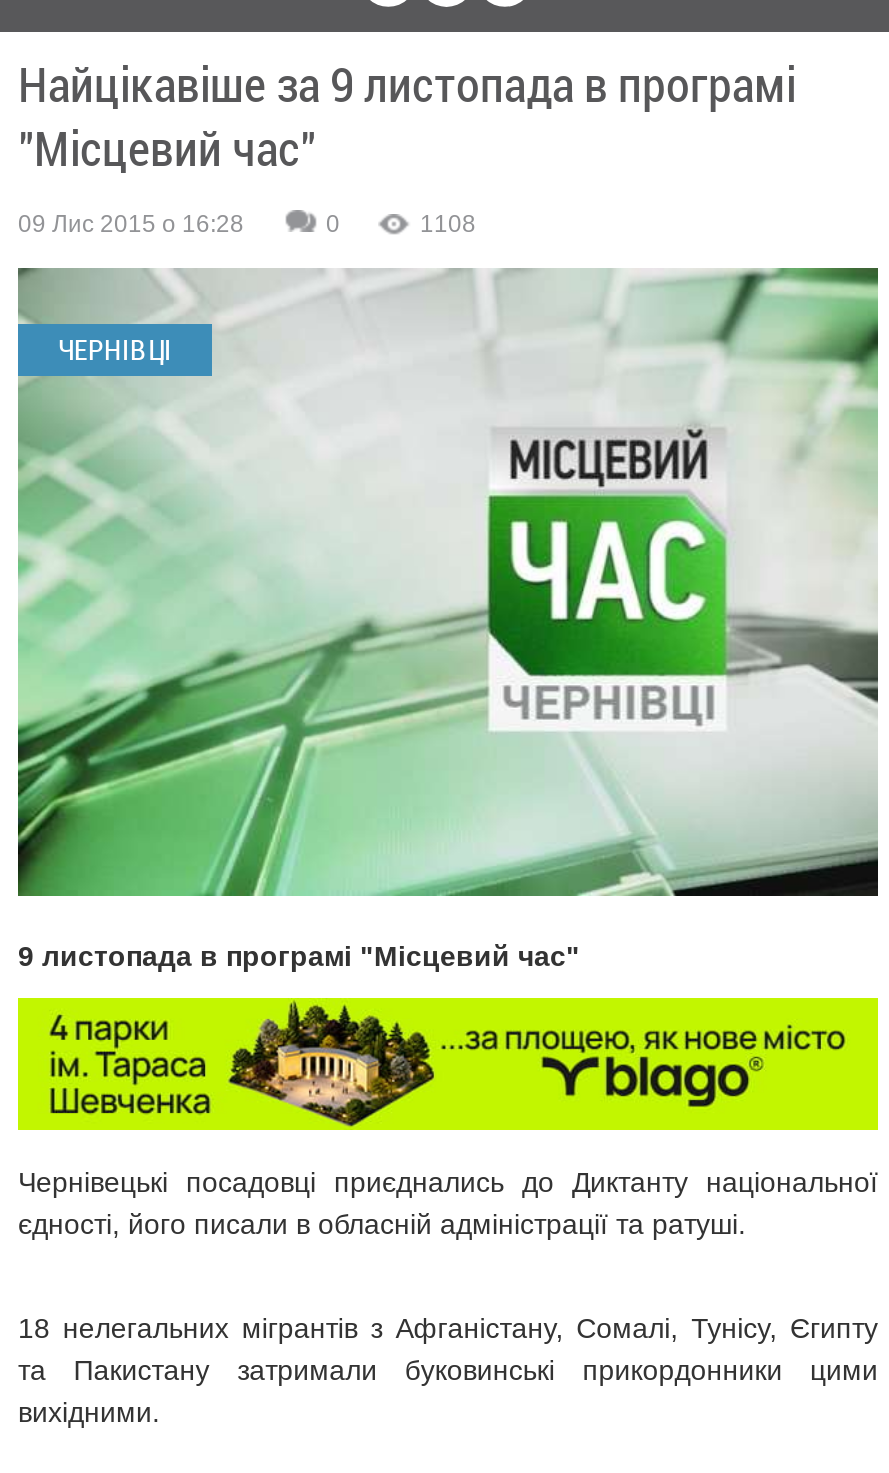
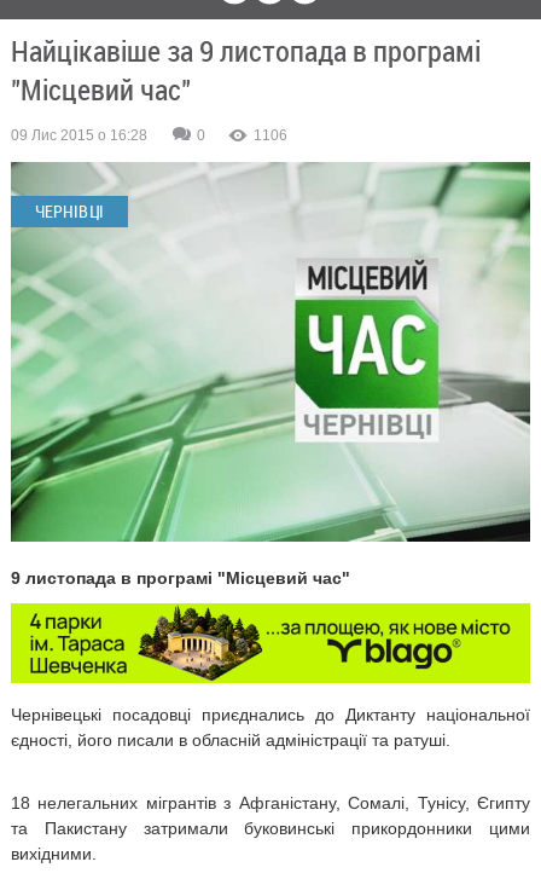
[420,210,476,238] 1108 -> [254,127,287,144] 1106

